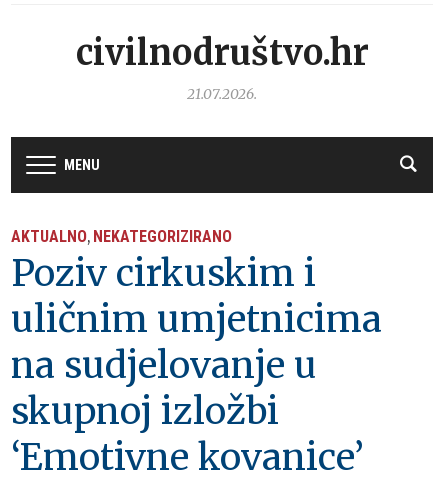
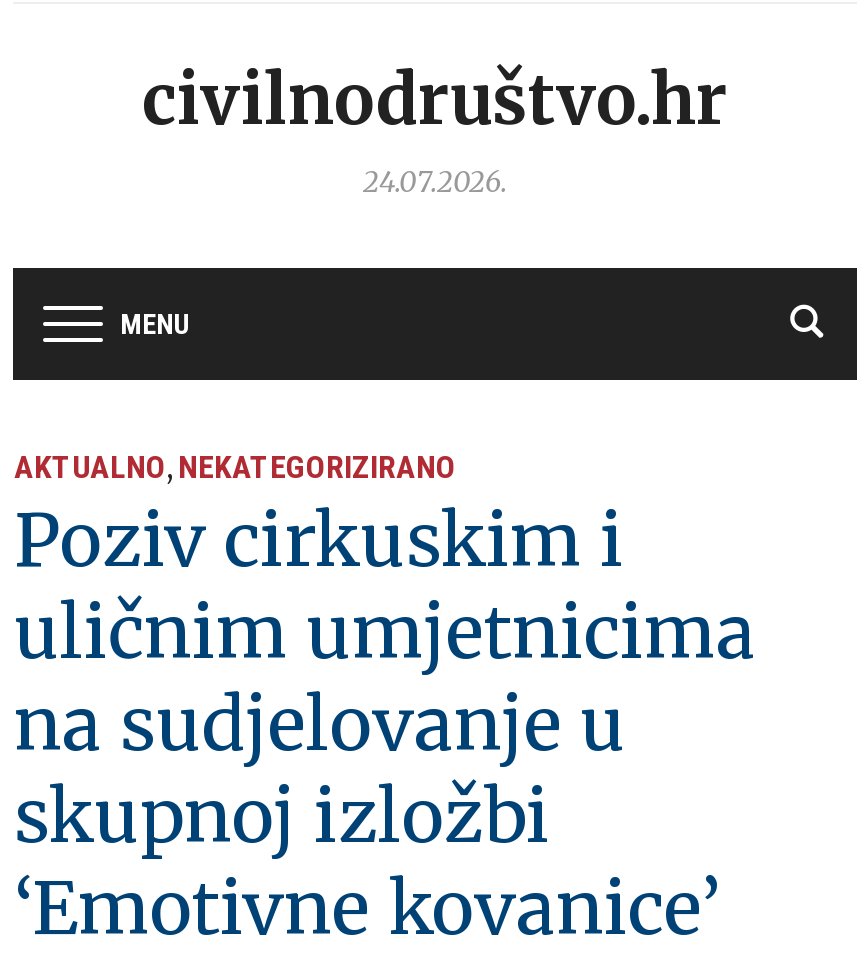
[187,85,257,103] 21.07.2026. -> [363,164,507,200] 24.07.2026.

